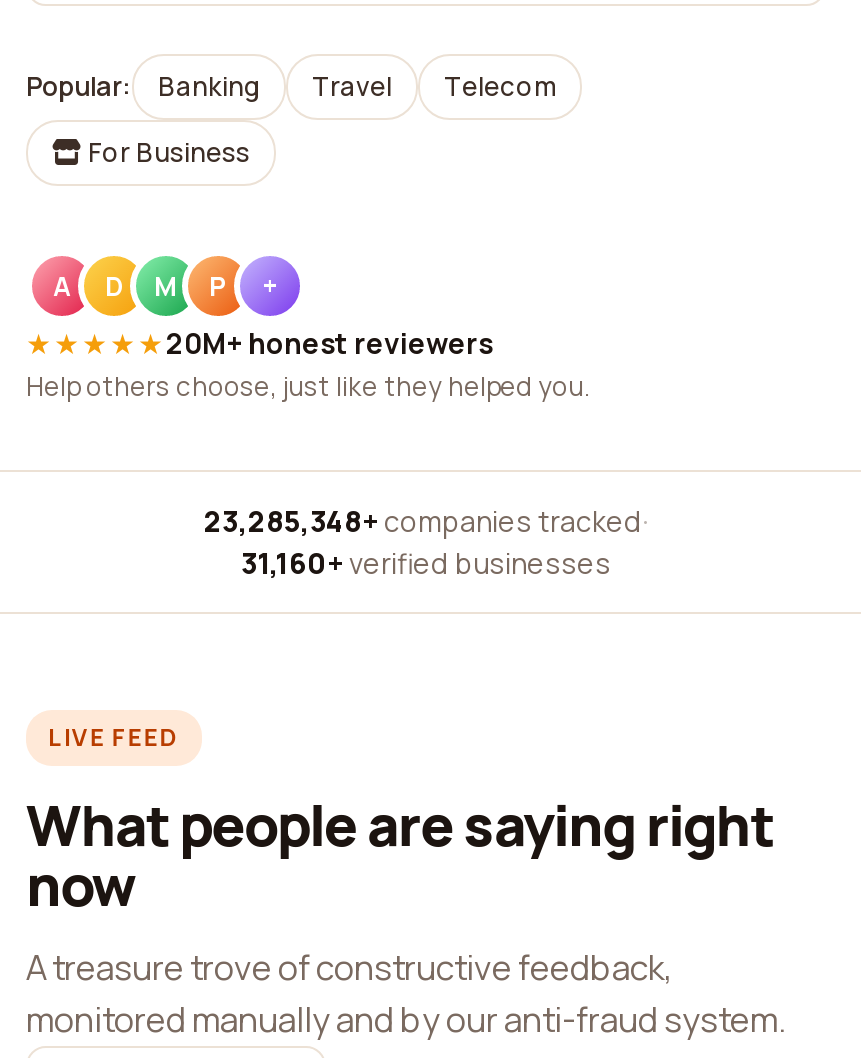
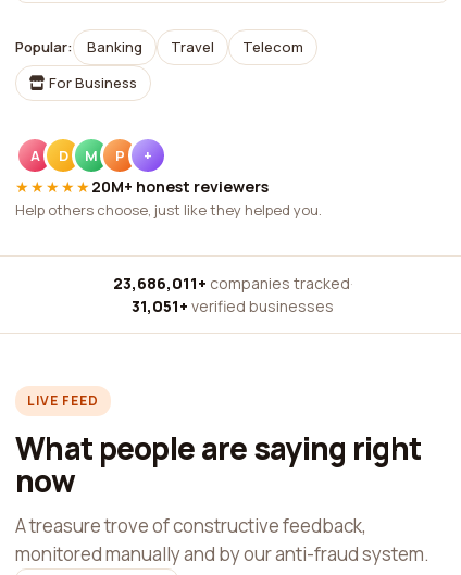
[204,502,648,540] 23,285,348+ companies tracked · -> [113,273,353,293] 23,686,011+ companies tracked ·
[241,544,611,582] 31,160+ verified businesses -> [132,296,334,316] 31,051+ verified businesses

